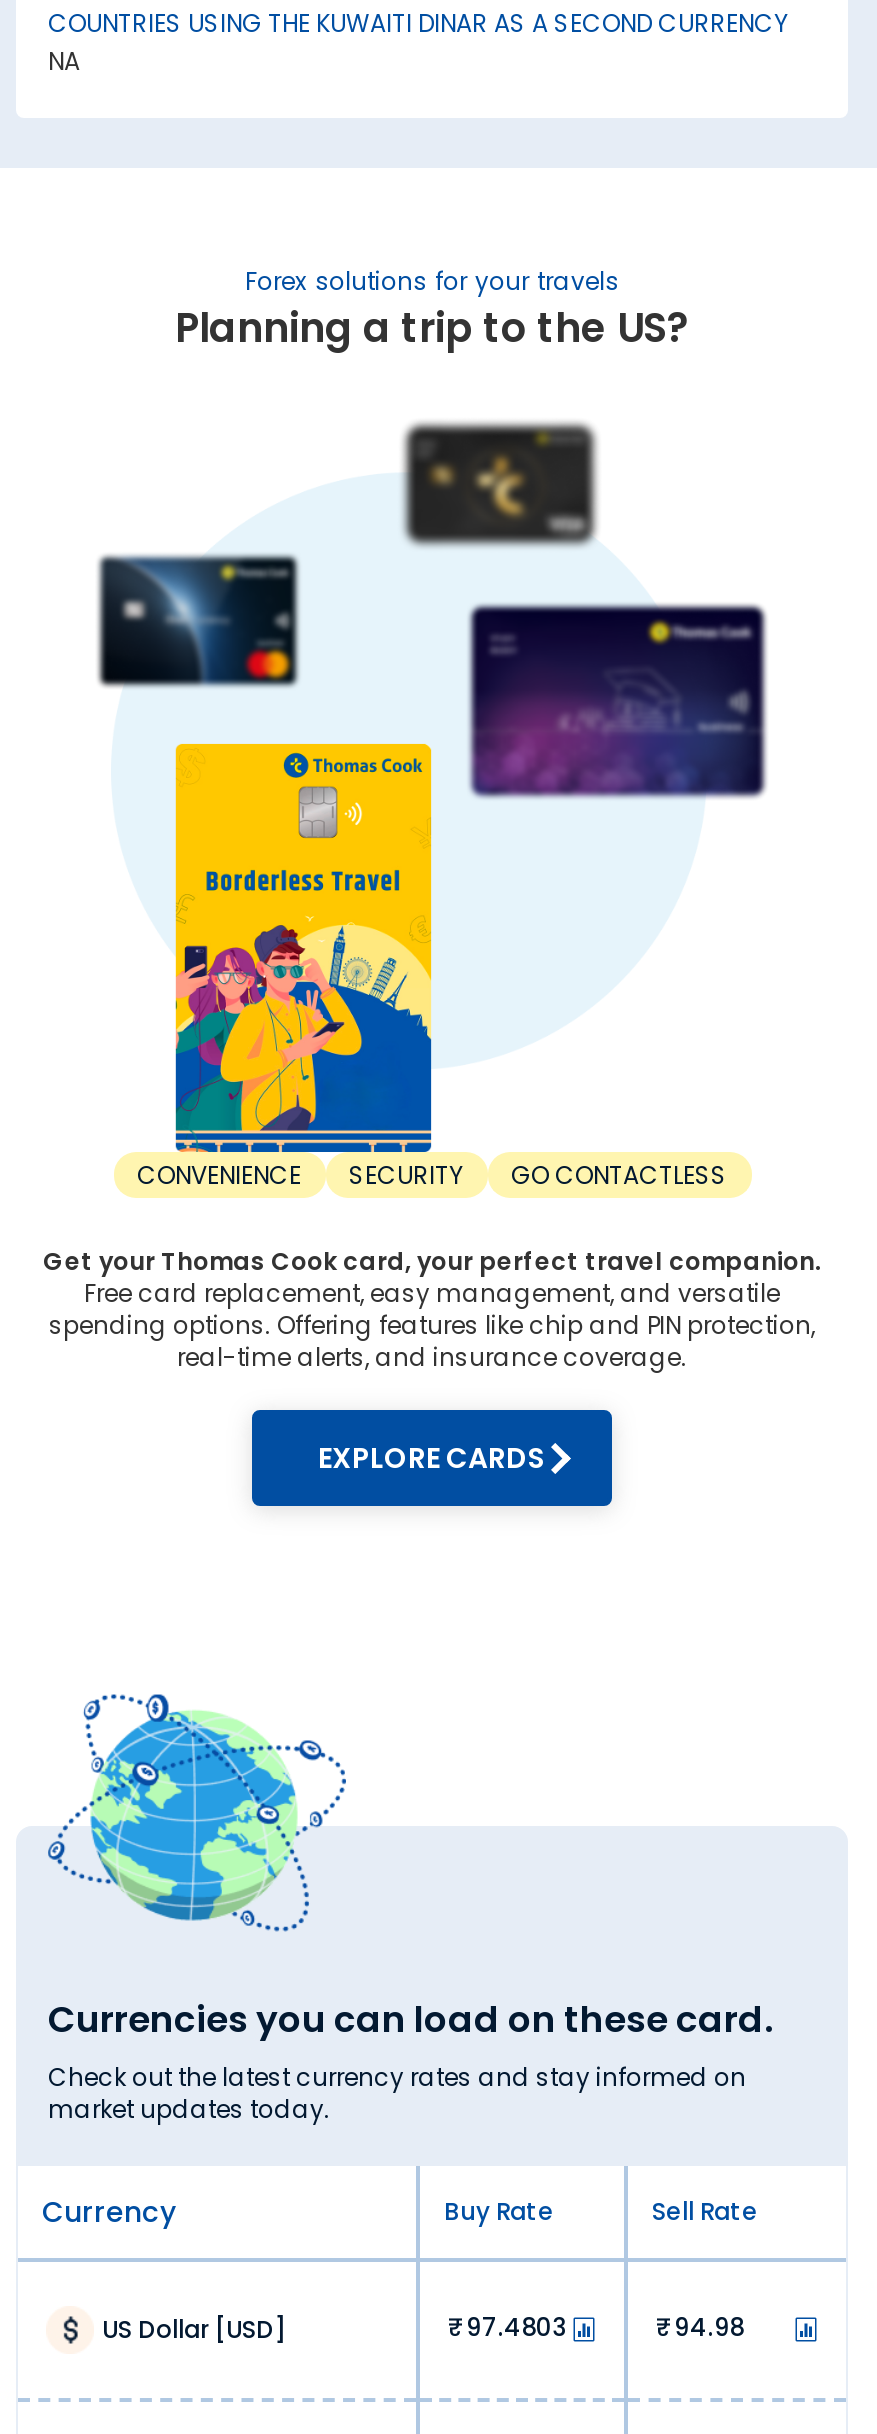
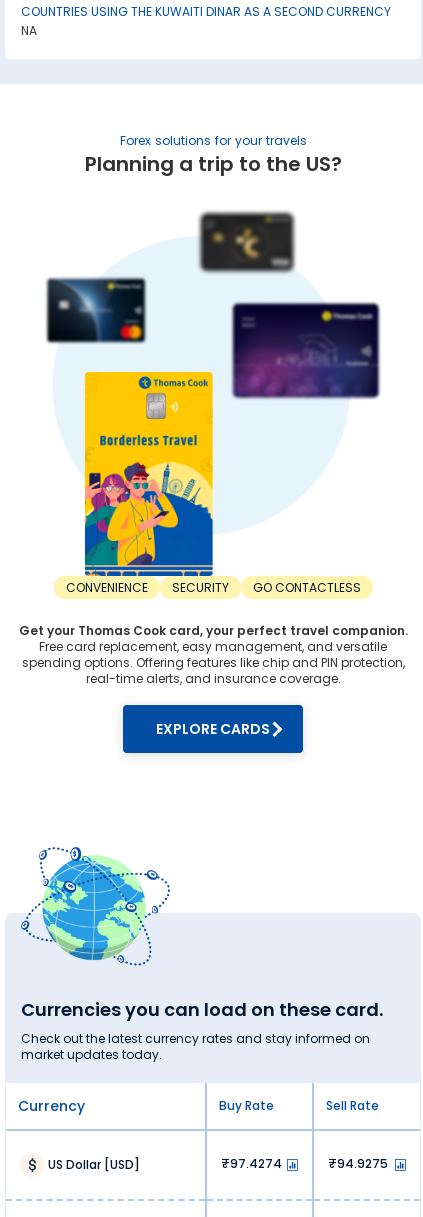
[466,2310,566,2344] 97.4803 -> [230,1155,282,1172] 97.4274
[674,2310,744,2344] 94.98 -> [337,1155,388,1172] 94.9275

